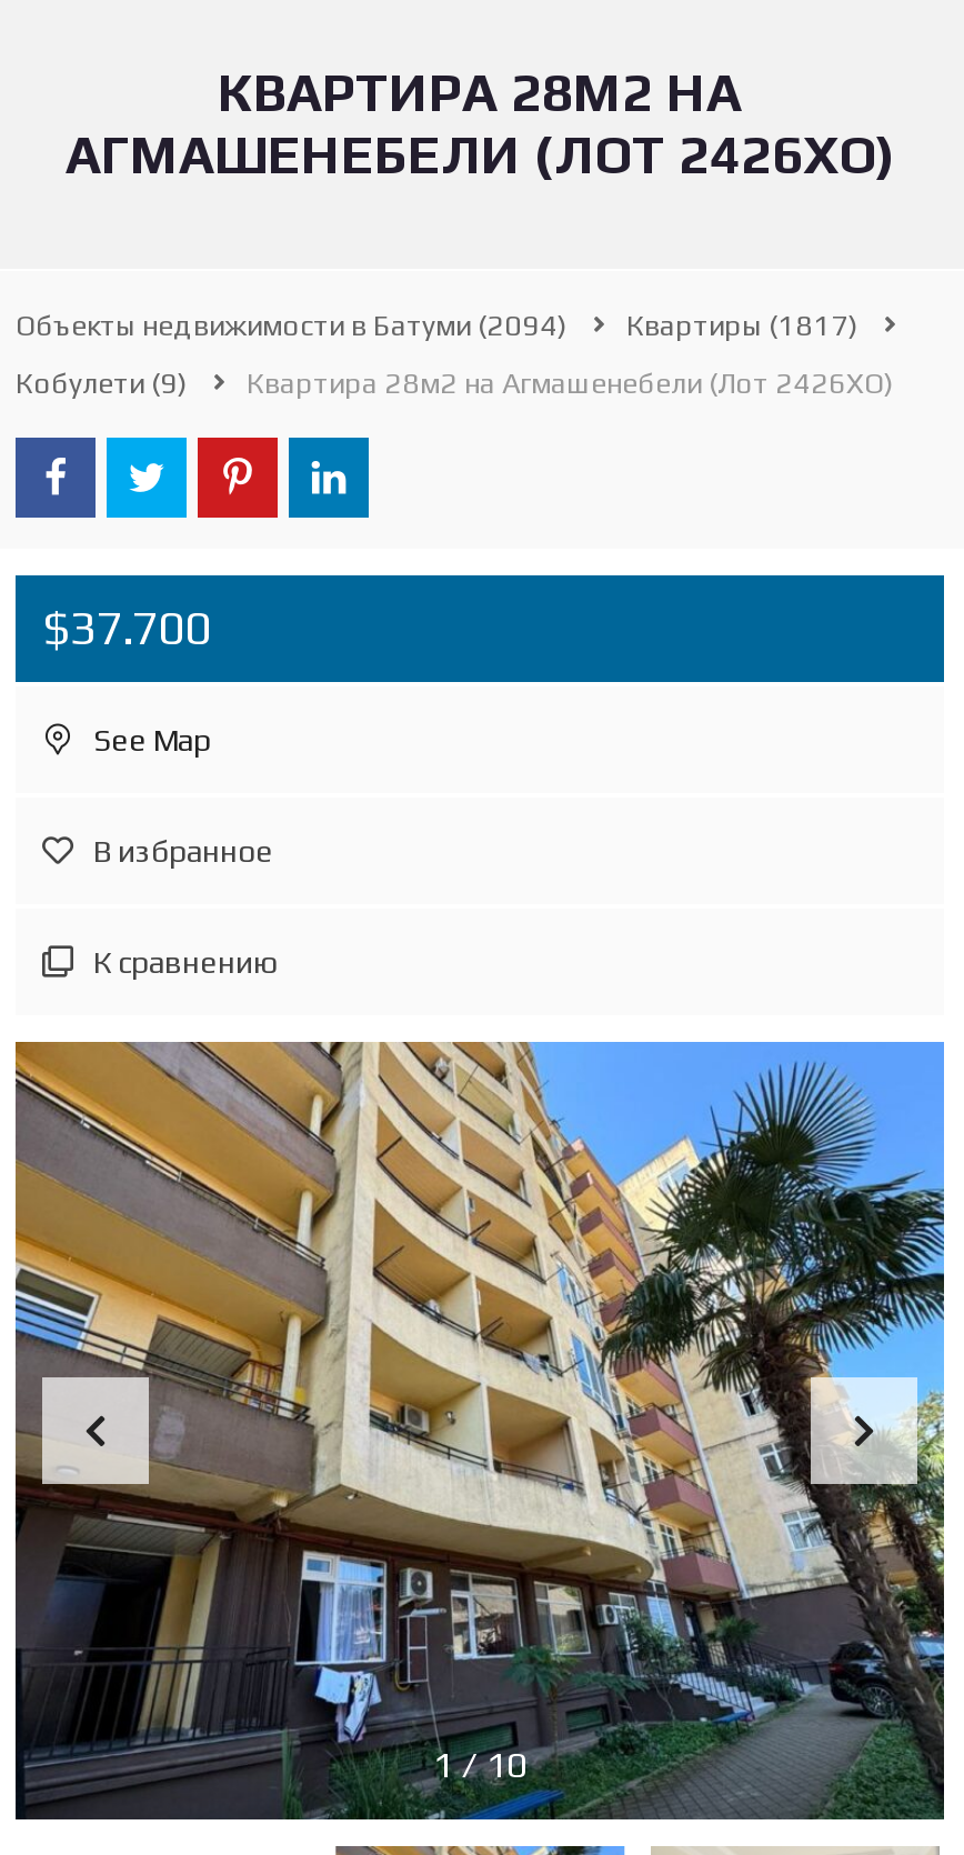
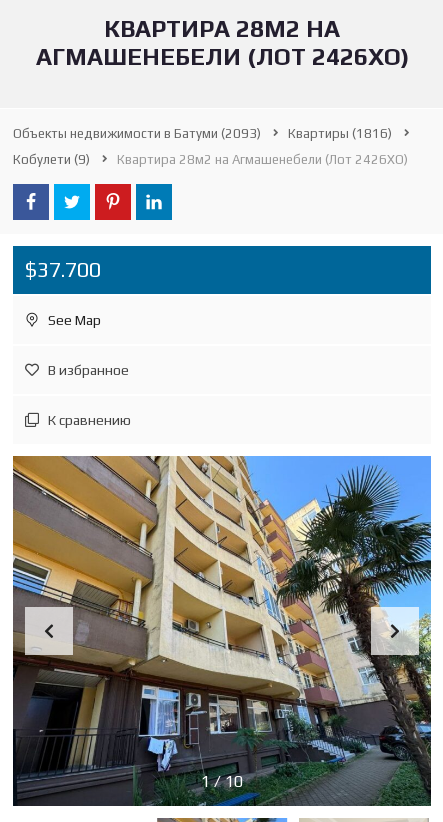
[16,309,566,342] Объекты недвижимости в Батуми (2094) -> [13,126,261,141] Объекты недвижимости в Батуми (2093)
[626,309,857,342] Квартиры (1817) -> [288,126,392,141] Квартиры (1816)

